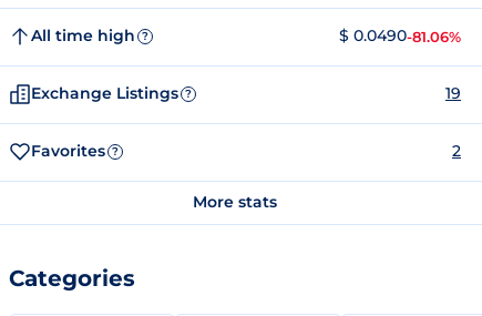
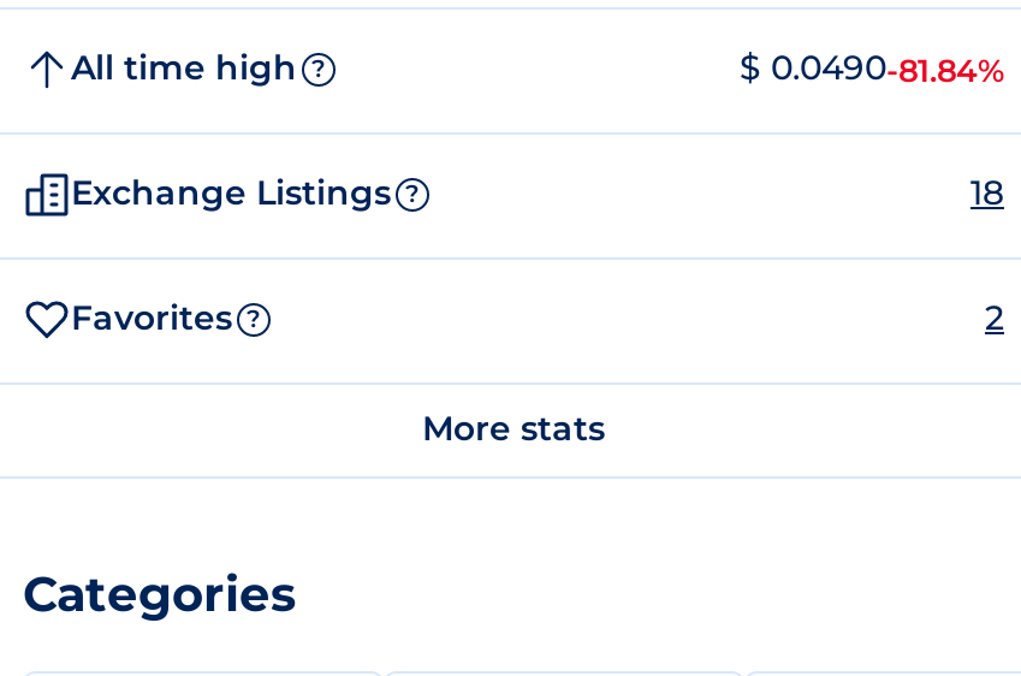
[339,26,461,46] $ 0.0490-81.06% -> [740,46,1004,89] $ 0.0490-81.84%
[445,83,461,103] 19 -> [970,171,1004,215] 18

